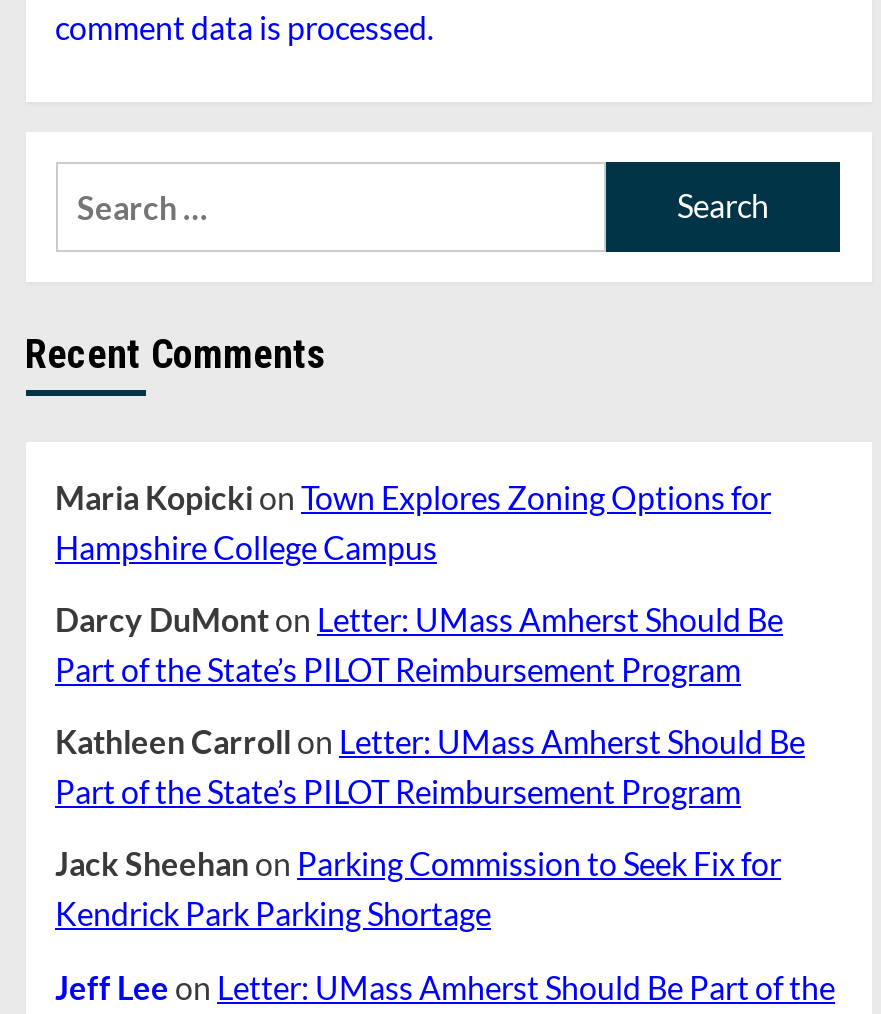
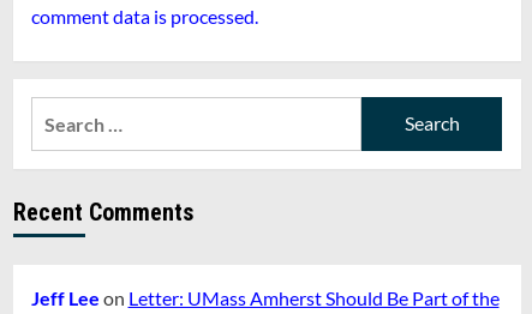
[55,478,805,933] Maria Kopicki on Town Explores Zoning Options for | Hampshire College Campus | Darcy DuMont on Letter: UMass Amherst Should Be | Part of the State’s PILOT Reimbursement Program | Kathleen Carroll on Letter: UMass Amherst Should Be | Part of the State’s PILOT Reimbursement Program | Jack Sheehan on Parking Commission to Seek Fix for | Kendrick Park Parking Shortage -> none

